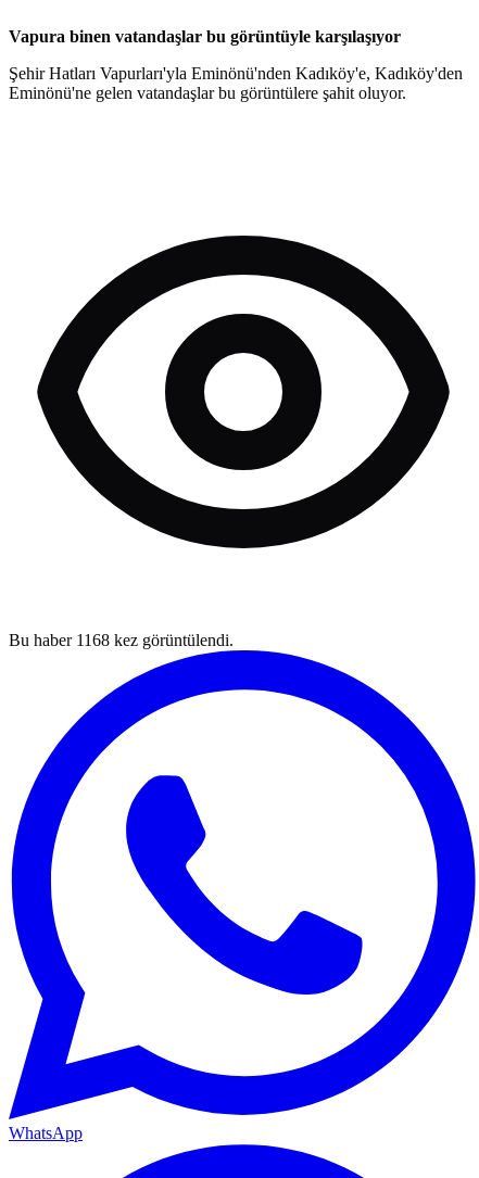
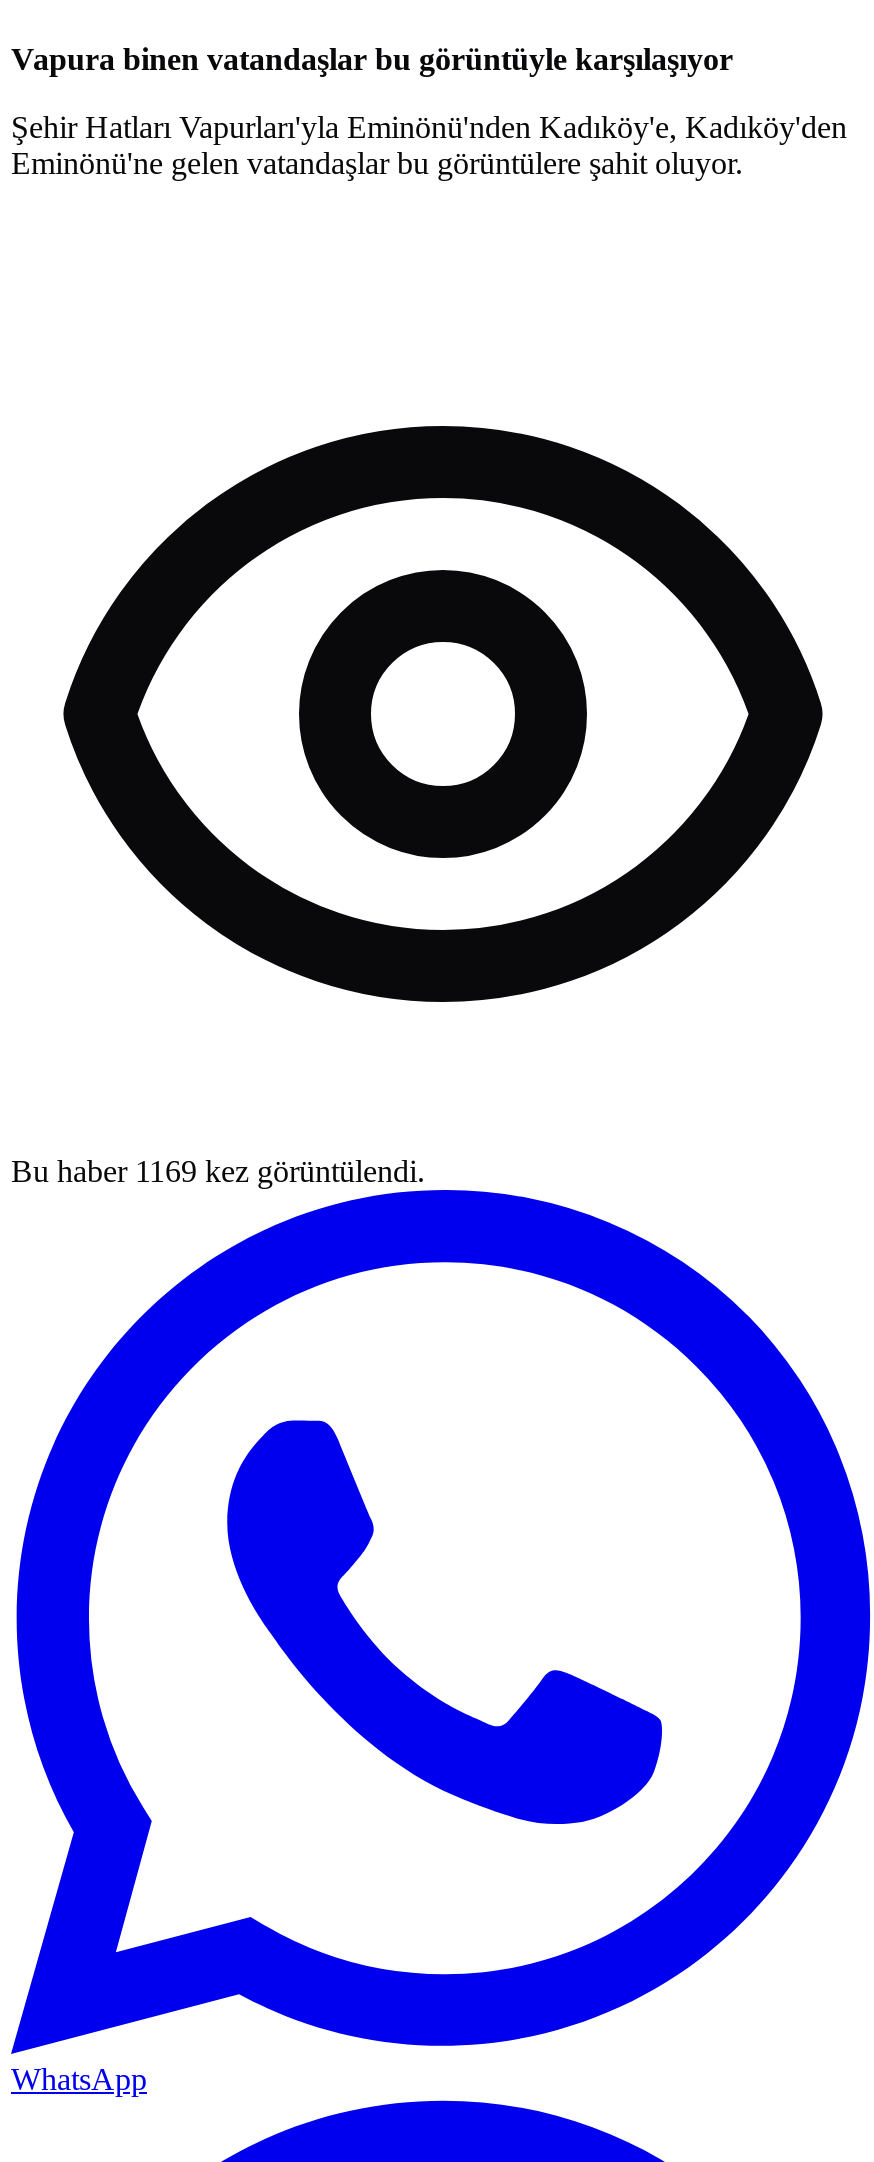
[9,631,234,649] Bu haber 1168 kez görüntülendi. -> [11,1154,425,1188] Bu haber 1169 kez görüntülendi.

